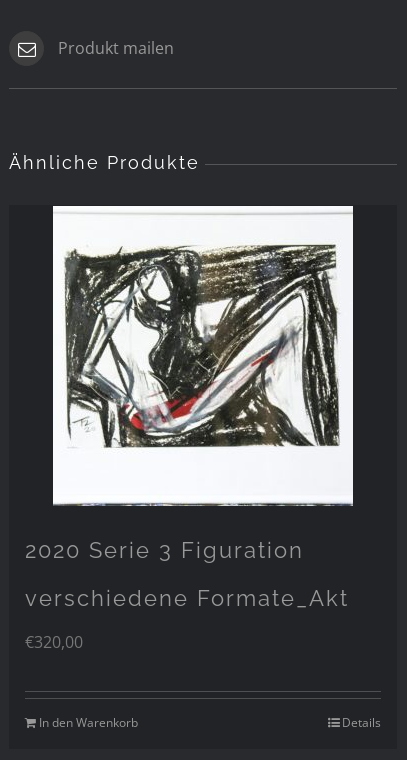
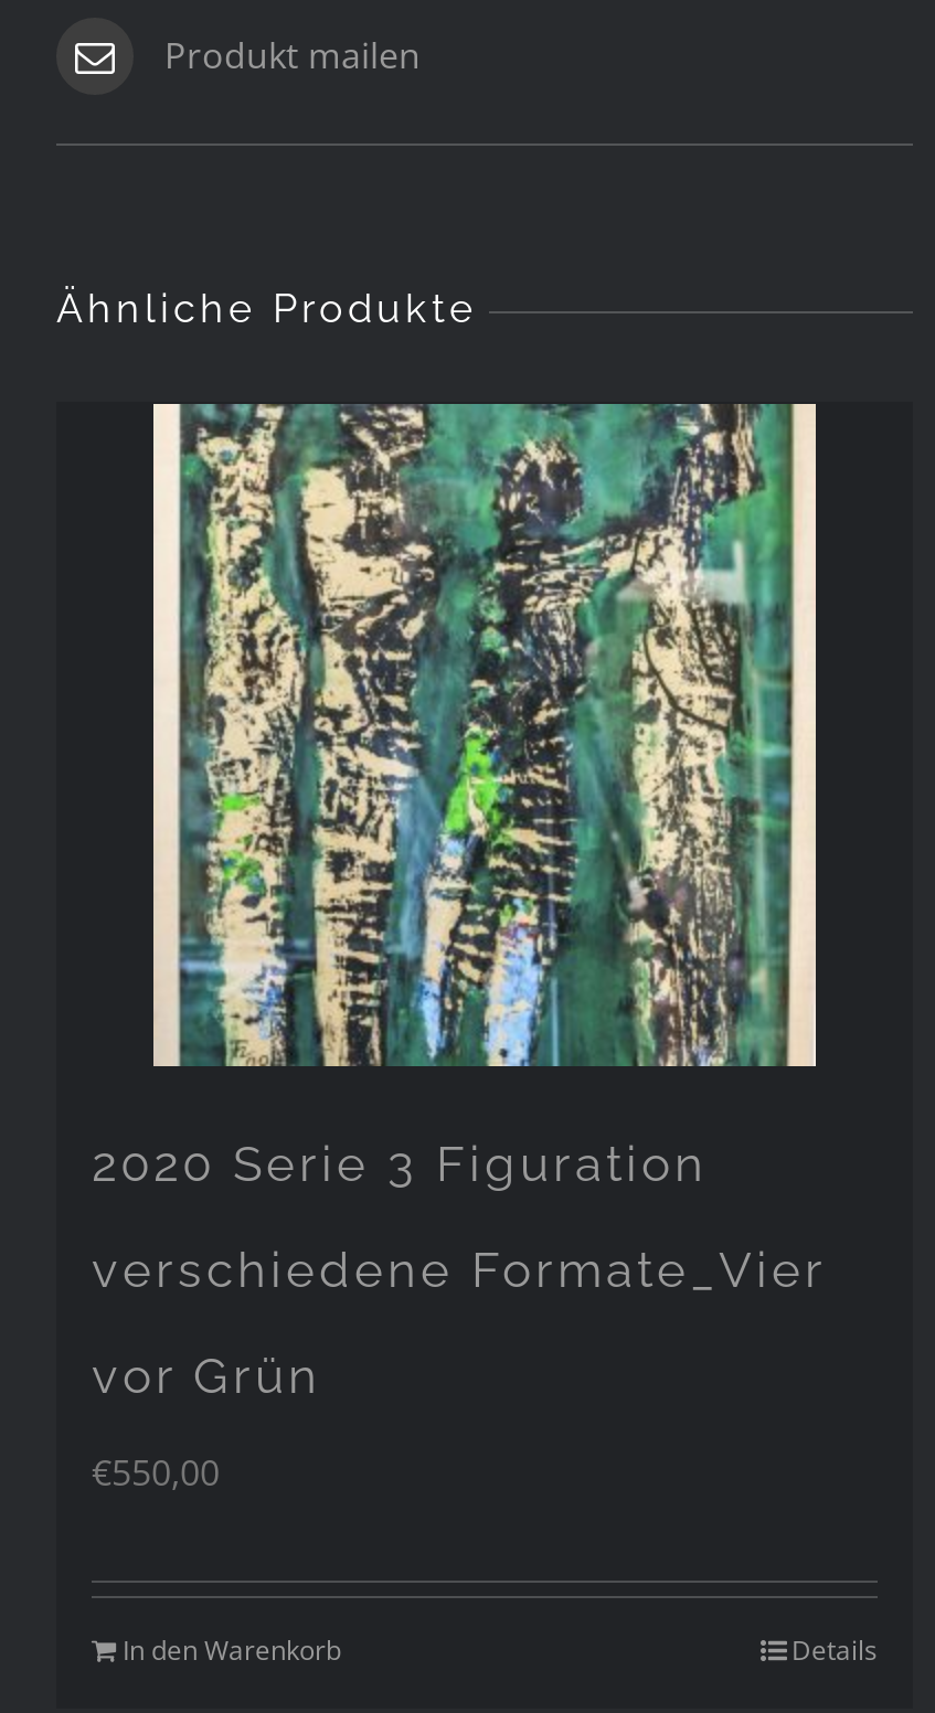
[53,205,353,507] [image] -> [153,402,816,1068] [image]
[25,585,349,653] verschiedene Formate_Akt | €320,00 -> [92,1241,825,1497] verschiedene Formate_Vier | vor Grün | €550,00

